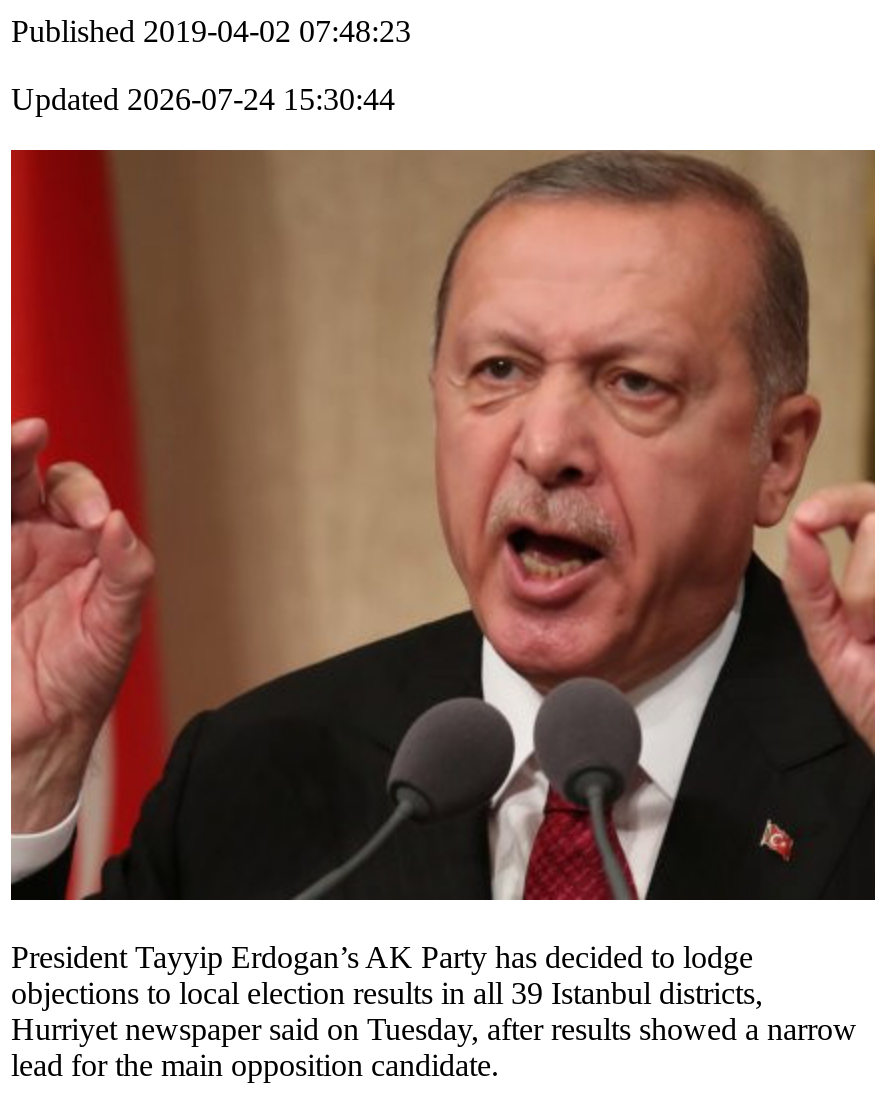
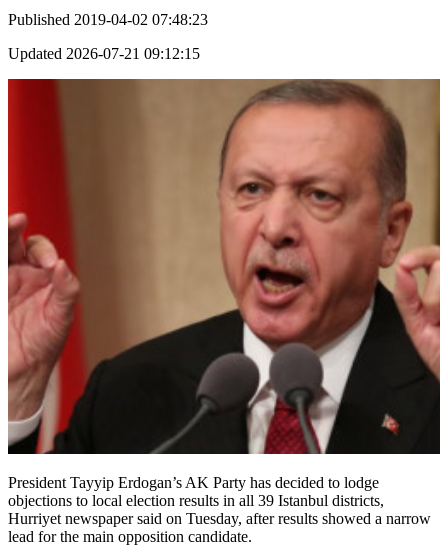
[11,81,395,115] Updated 2026-07-24 15:30:44 -> [8,45,200,62] Updated 2026-07-21 09:12:15

